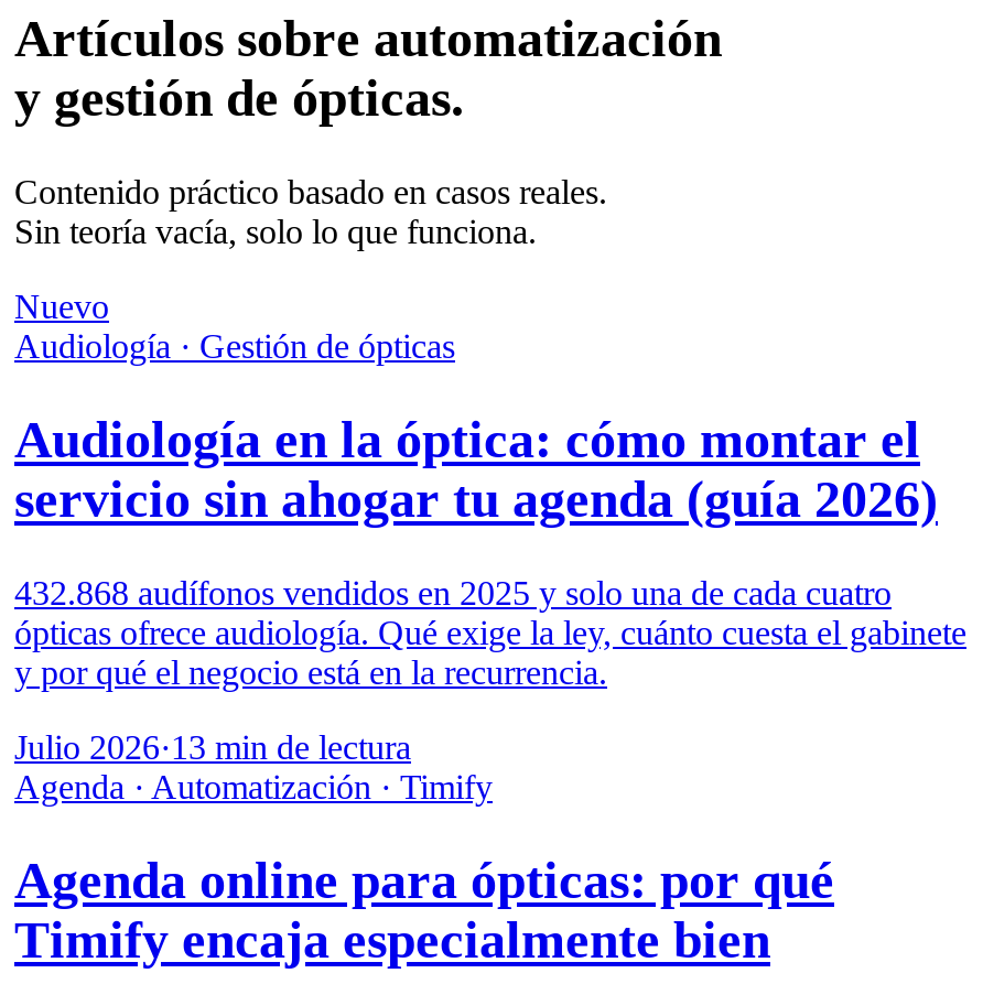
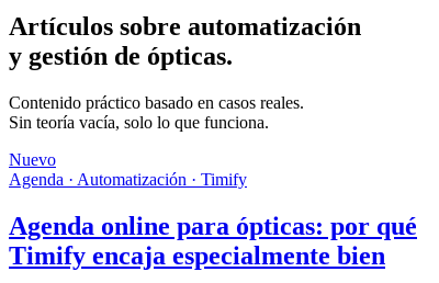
[14,327,966,765] Audiología · Gestión de ópticas | Audiología en la óptica: cómo montar el | servicio sin ahogar tu agenda (guía 2026) | 432.868 audífonos vendidos en 2025 y solo una de cada cuatro | ópticas ofrece audiología. Qué exige la ley, cuánto cuesta el gabinete | y por qué el negocio está en la recurrencia. | Julio 2026 · 13 min de lectura -> none

